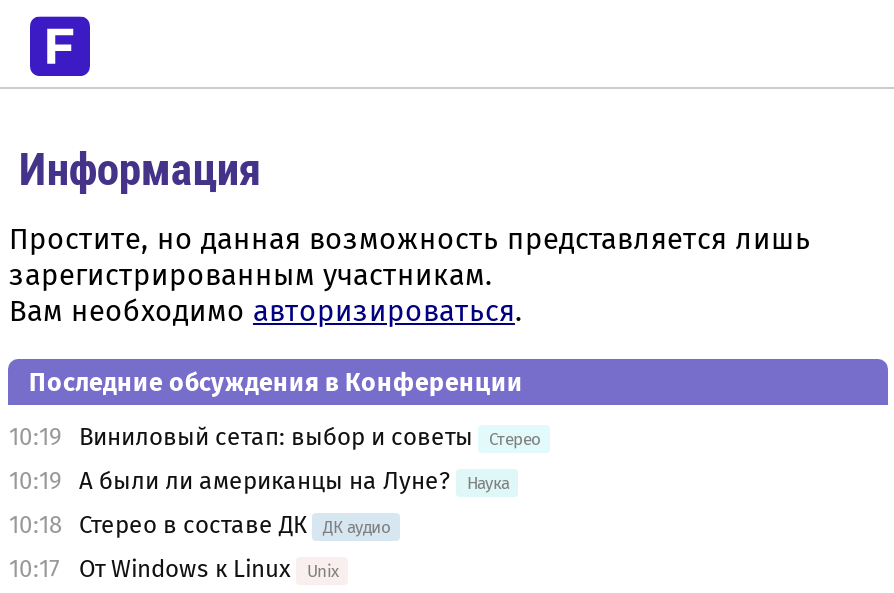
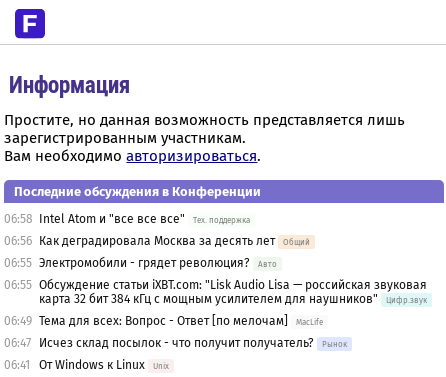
[9,423,541,583] 10:19 | Виниловый сетап: выбор и советы | Стерео | 10:19 | А были ли американцы на Луне? | Наука | 10:18 Стерео в составе ДК | ДК аудио | 10:17 -> [4,212,427,372] 06:58 Intel Atom и "все все все" | Тех. поддержка | 06:56 Как деградировала Москва за десять лет | Общий | 06:55 Электромобили - грядет революция? | Авто | 06:55 Обсуждение статьи iXBT.com: "Lisk Audio Lisa — российская звуковая | карта 32 бит 384 кГц с мощным усилителем для наушников" | Цифр.звук | 06:49 Тема для всех: Вопрос - Ответ [по мелочам] | MacLife | 06:47 Исчез склад посылок - что получит получатель? | Рынок | 06:41

